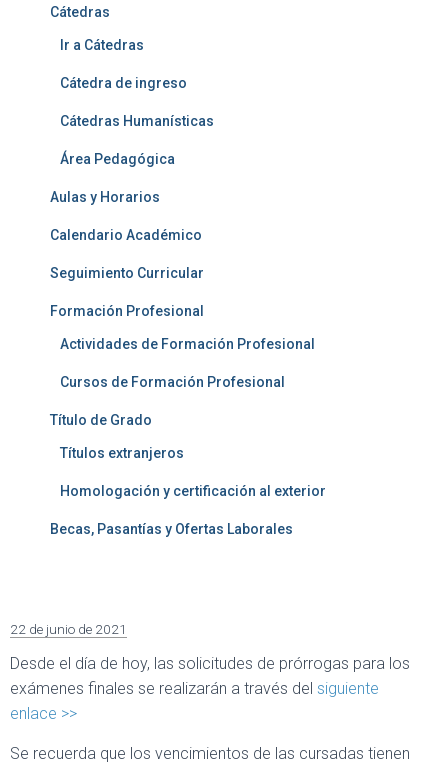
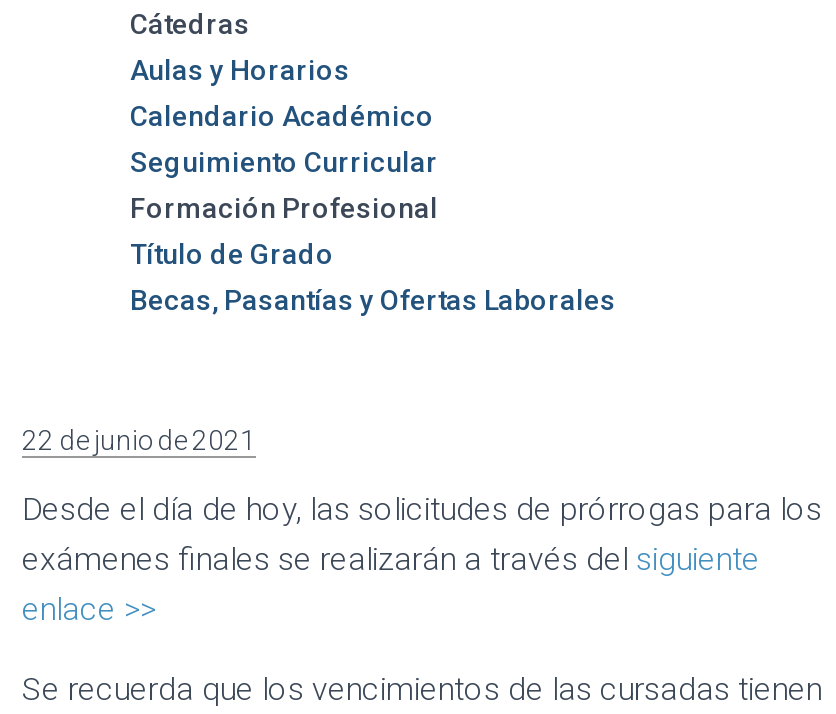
[60,37,214,167] Ir a Cátedras | Cátedra de ingreso | Cátedras Humanísticas | Área Pedagógica -> none
[60,336,315,390] Actividades de Formación Profesional | Cursos de Formación Profesional -> none
[60,445,326,499] Títulos extranjeros | Homologación y certificación al exterior -> none

